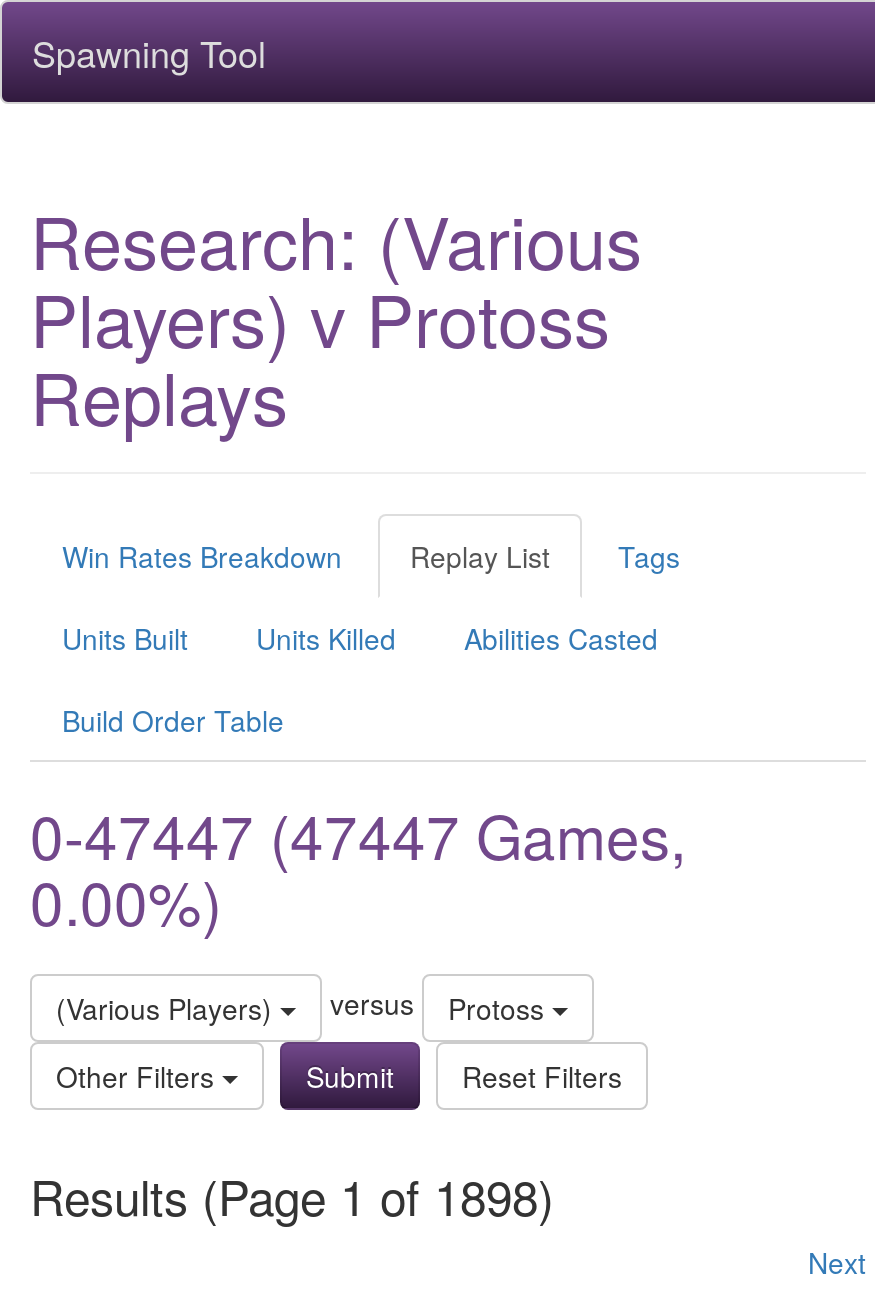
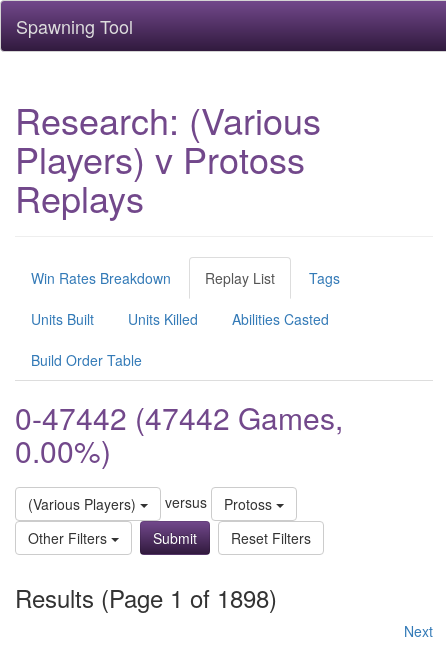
[30,792,686,878] 0-47447 (47447 Games, -> [15,396,343,439] 0-47442 (47442 Games,

